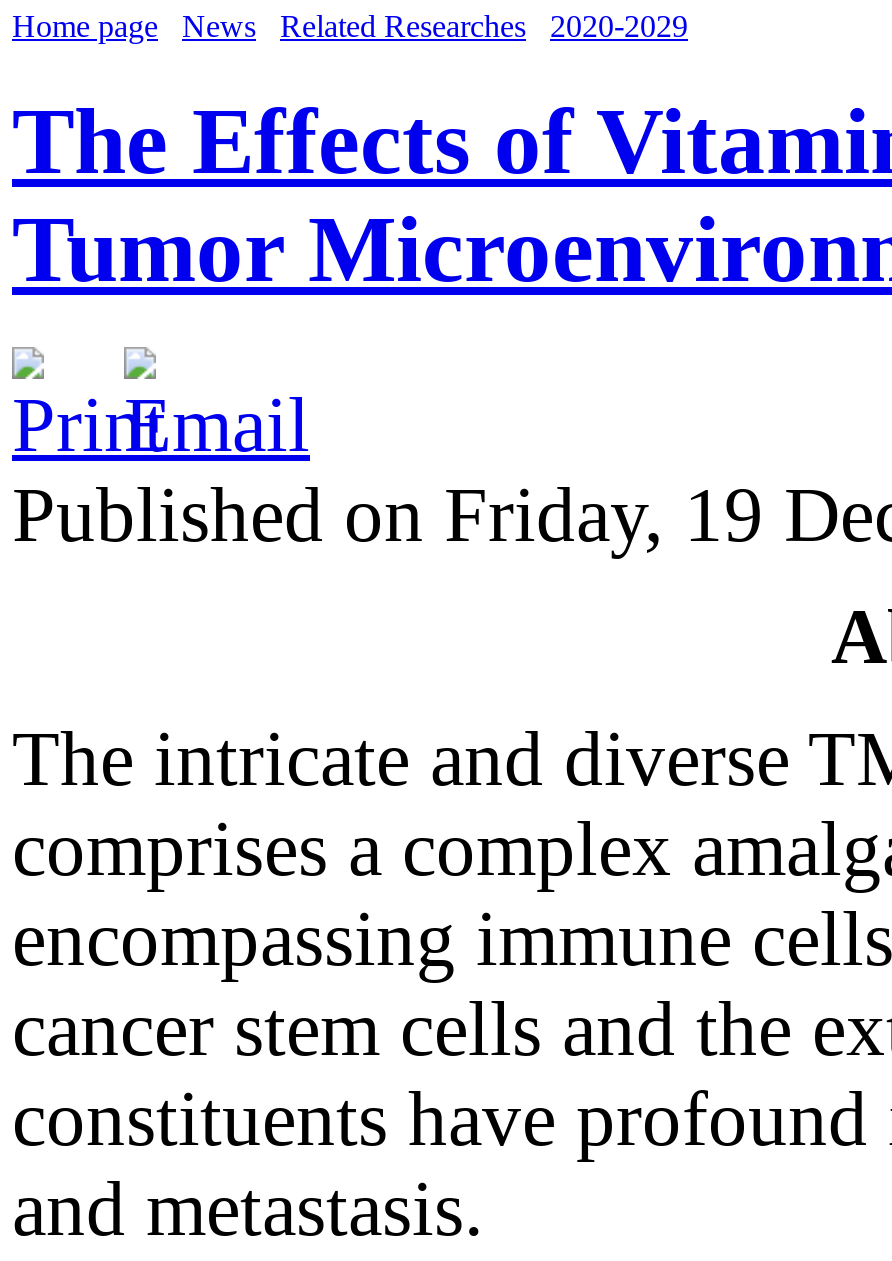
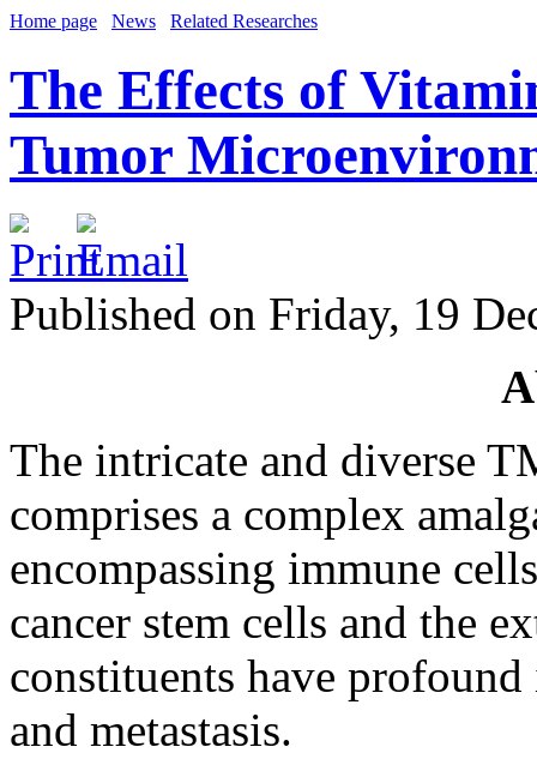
[550,9,688,43] 2020-2029 -> none

